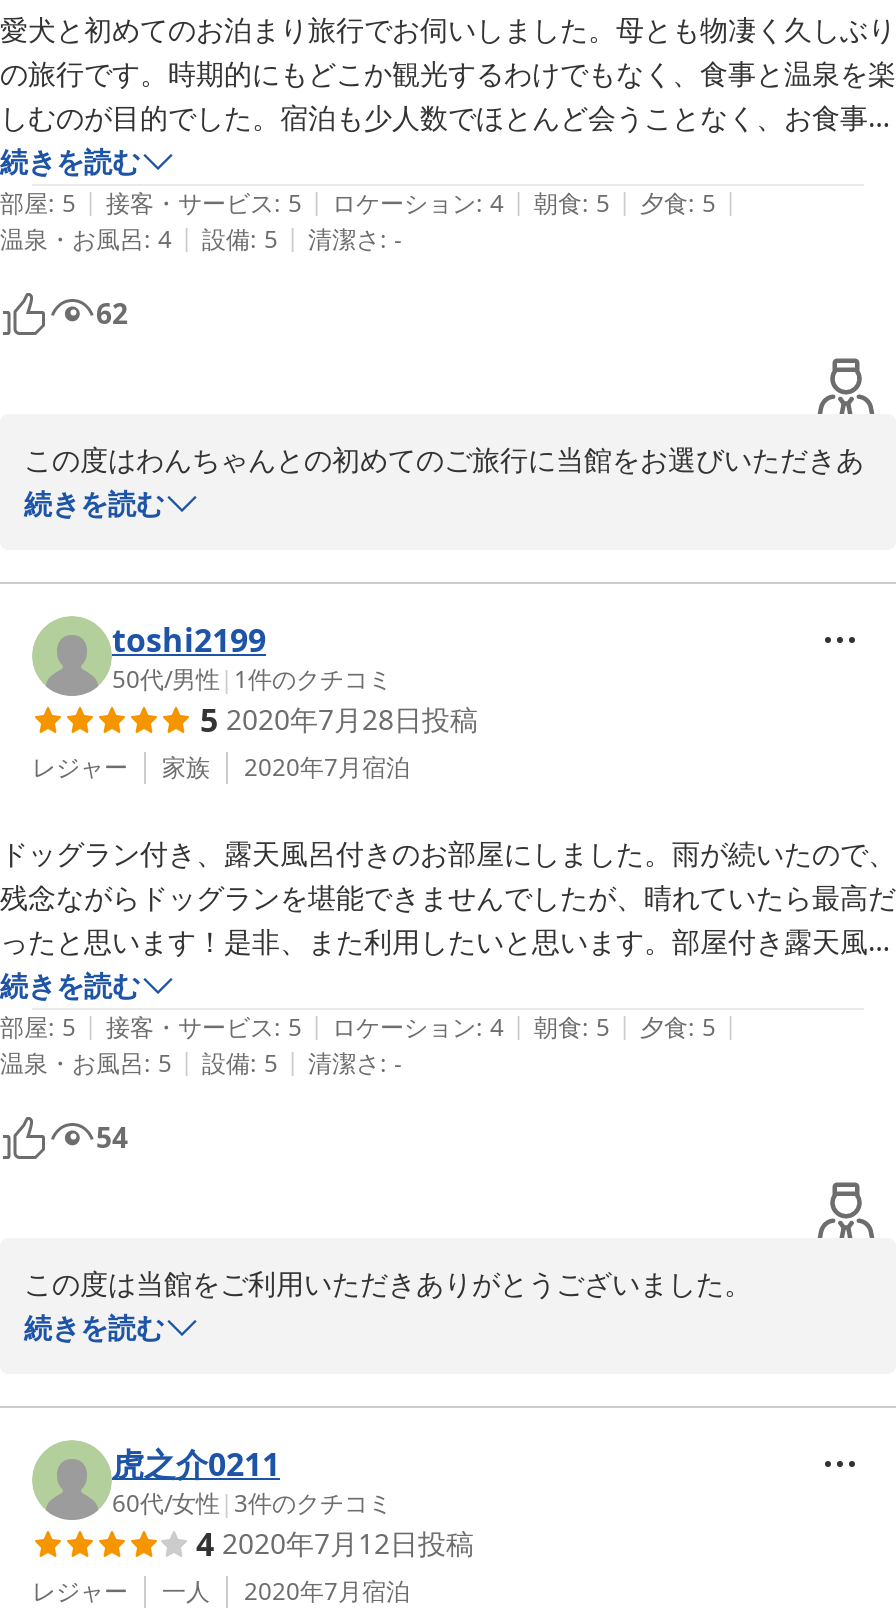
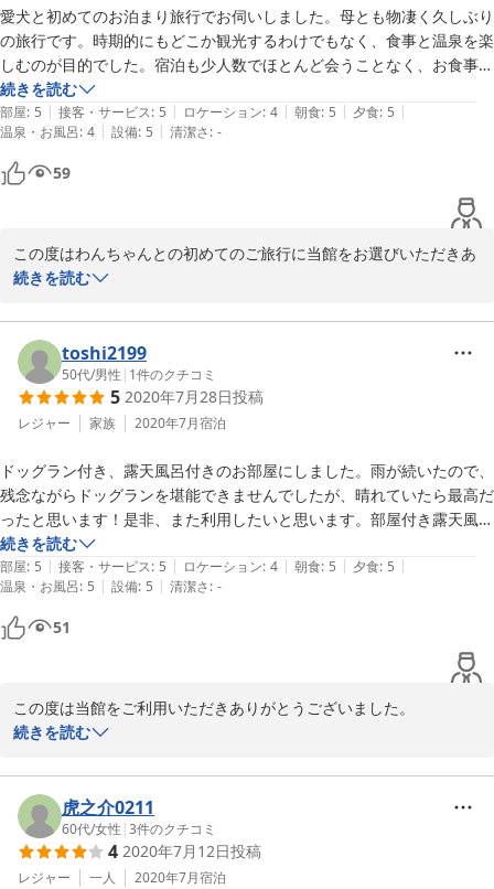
[96,294,128,332] 62 -> [53,162,71,183] 59
[96,1118,128,1156] 54 -> [53,616,71,637] 51

